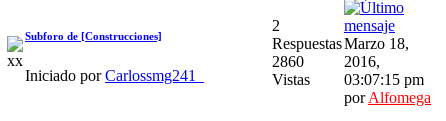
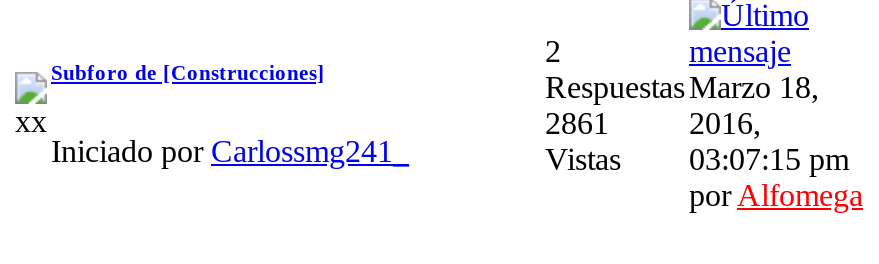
[272,53,304,70] 2860 -> [545,106,609,140] 2861

